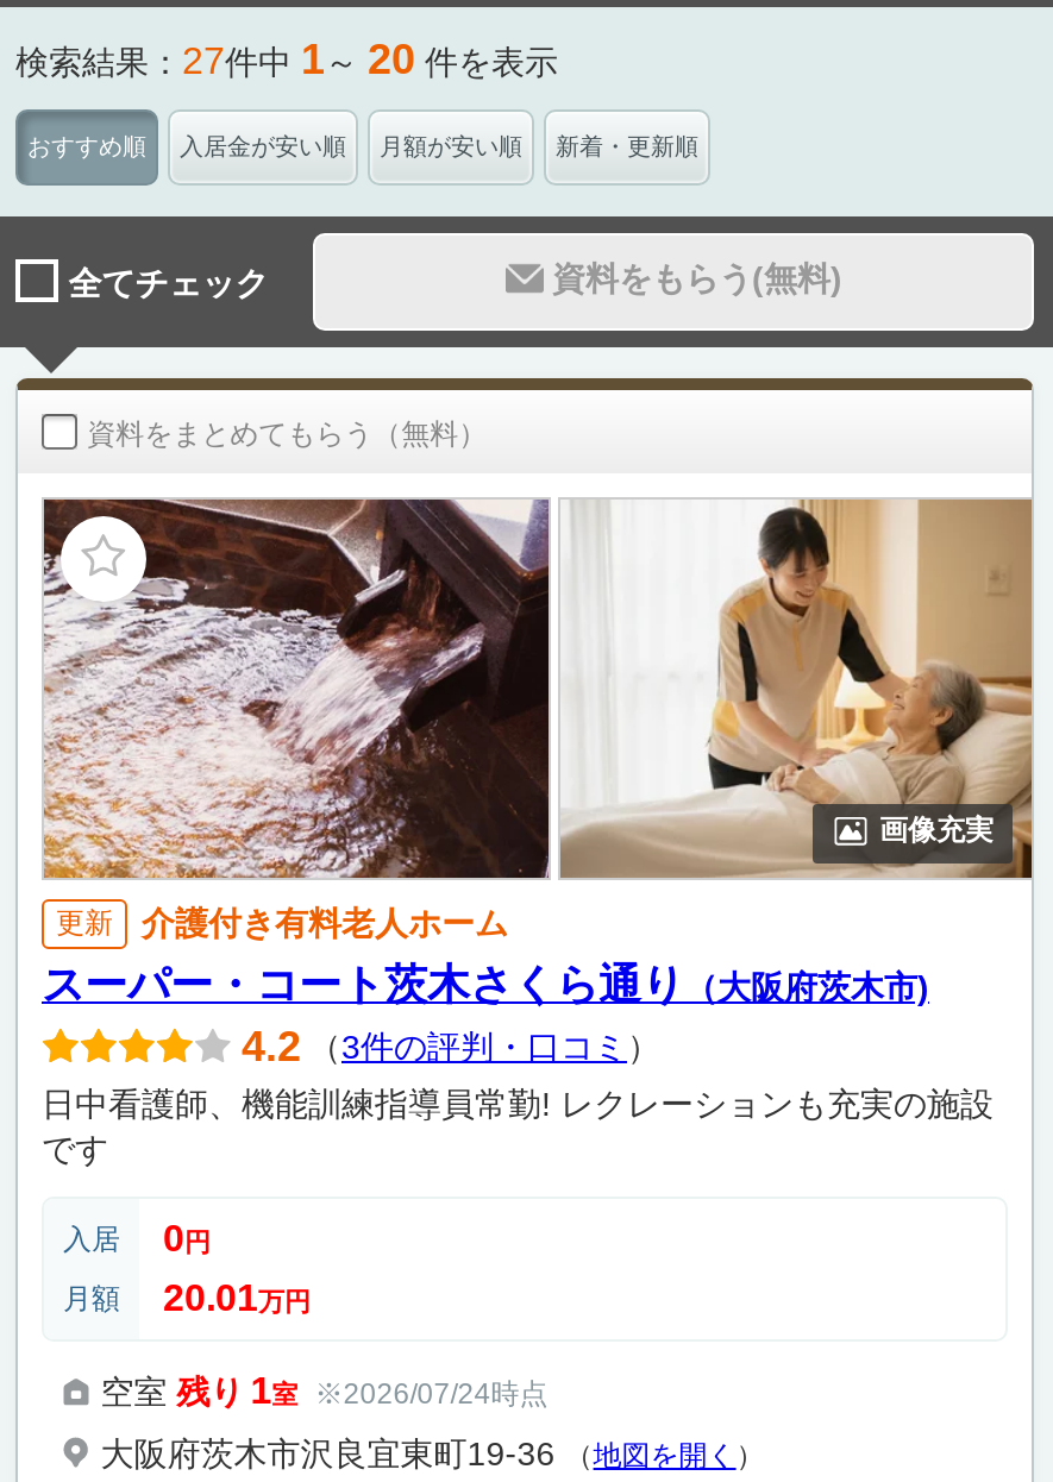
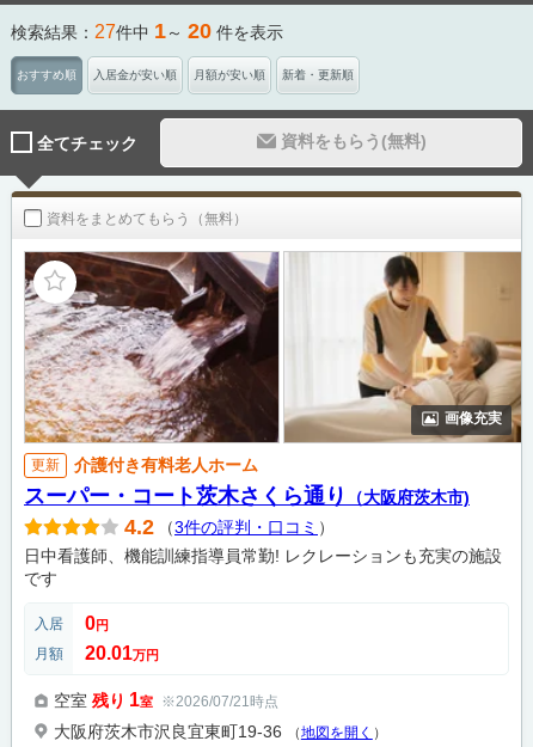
[101,1369,548,1409] 空室残り 1室 ※2026/07/24時点 -> [54,689,278,709] 空室残り 1室 ※2026/07/21時点

